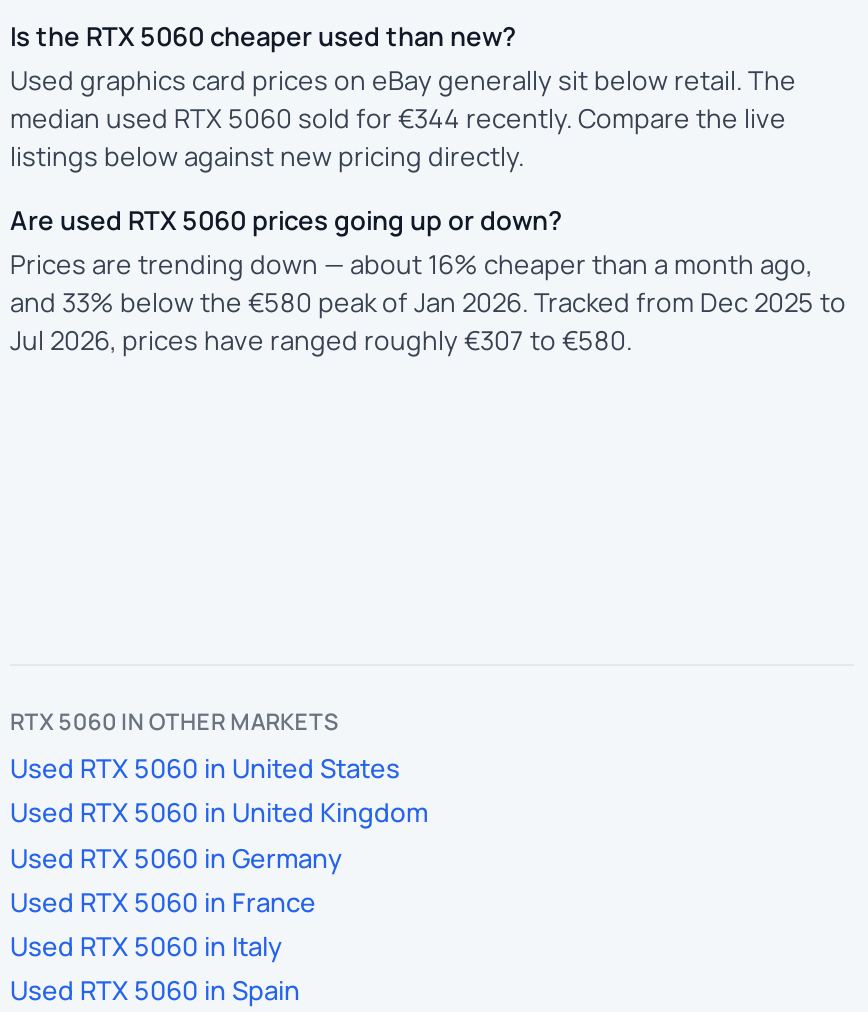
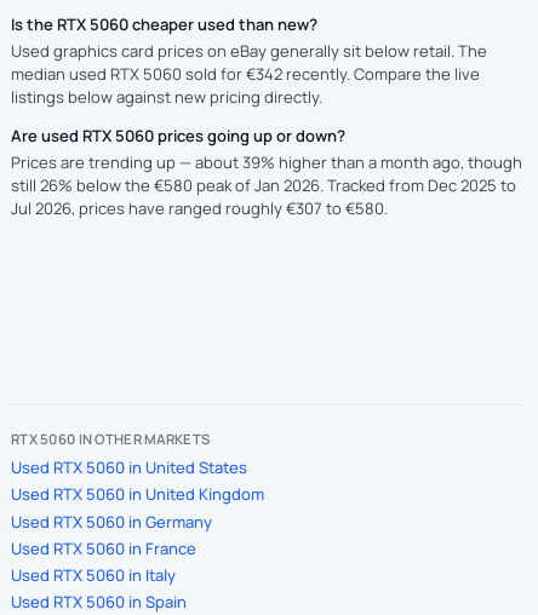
[10,100,786,136] median used RTX 5060 sold for €344 recently. Compare the live -> [11,63,480,85] median used RTX 5060 sold for €342 recently. Compare the live
[10,246,846,320] Prices are trending down — about 16% cheaper than a month ago, | and 33% below the €580 peak of Jan 2026. Tracked from Dec 2025 to -> [11,151,522,196] Prices are trending up — about 39% higher than a month ago, though | still 26% below the €580 peak of Jan 2026. Tracked from Dec 2025 to

